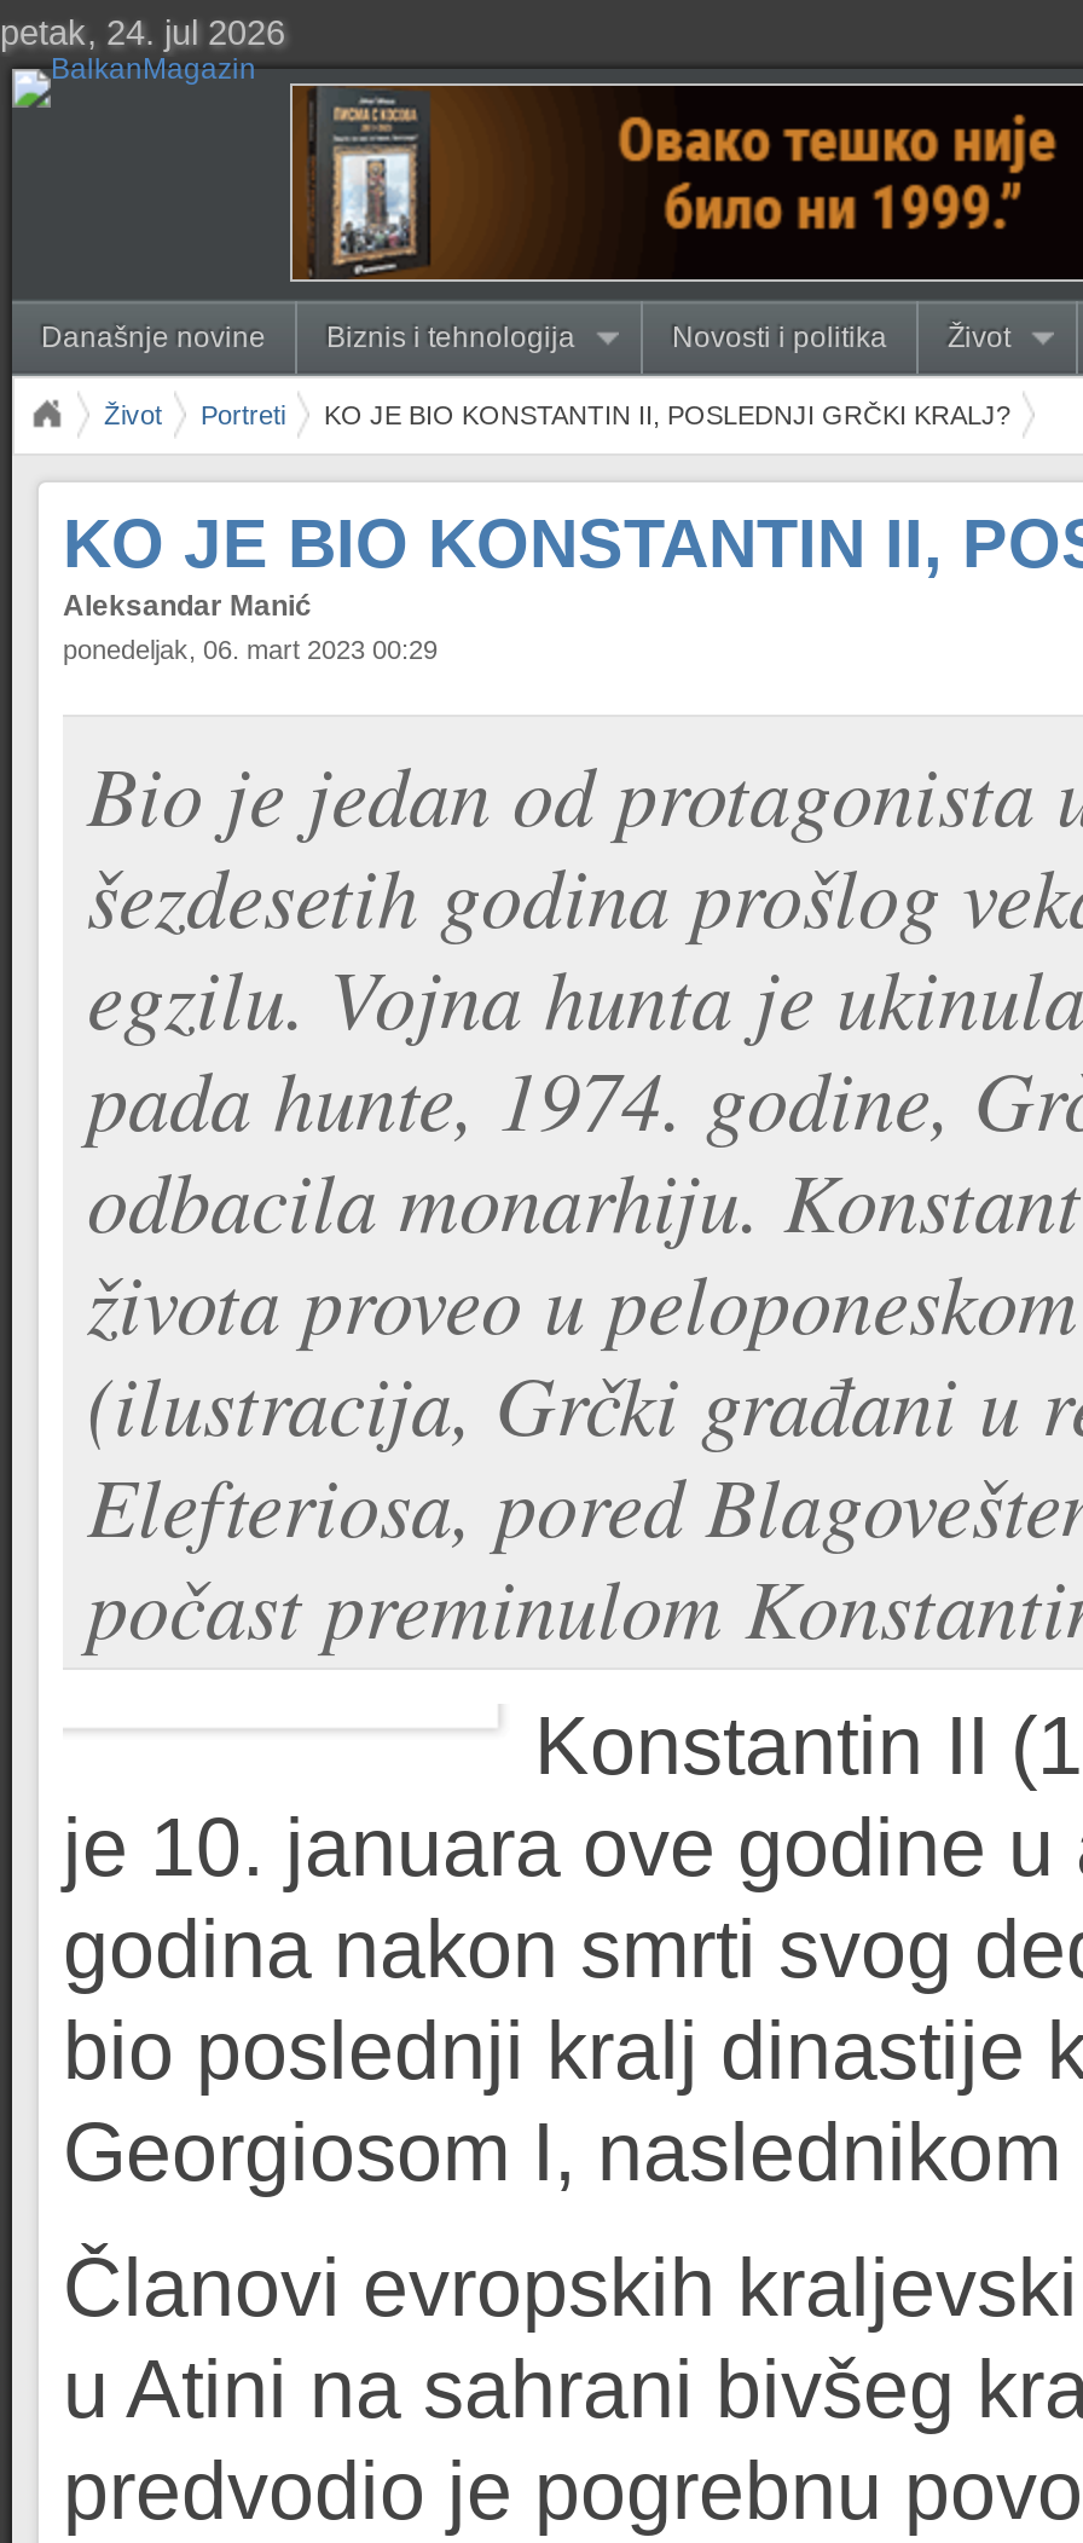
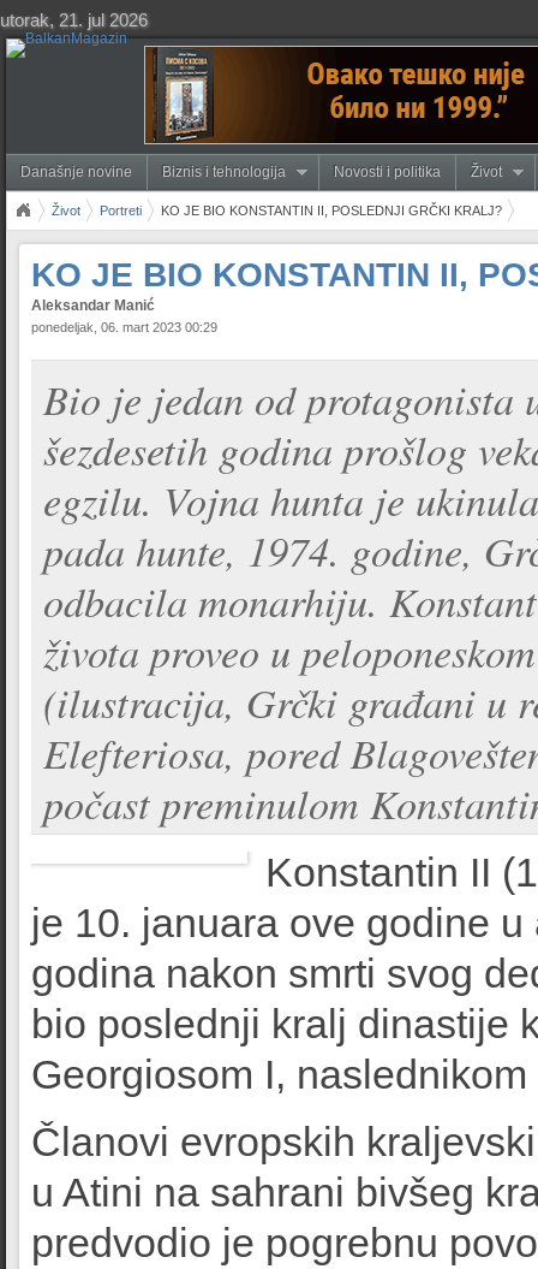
[0,13,285,52] petak, 24. jul 2026 -> [0,11,148,30] utorak, 21. jul 2026

